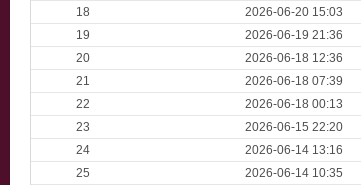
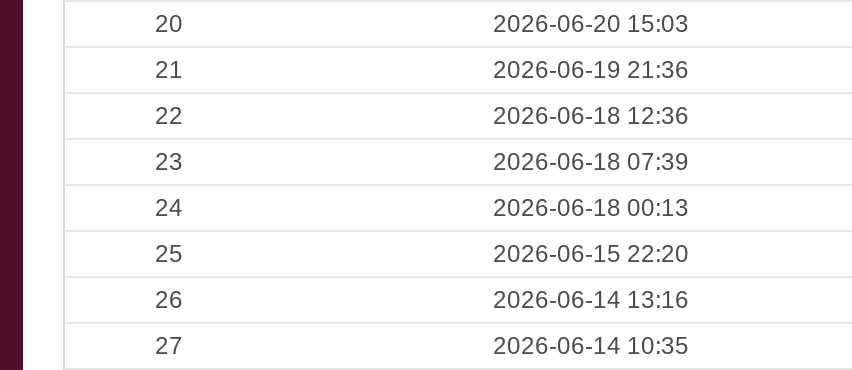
[76,5,90,19] 18 -> [155,10,183,38] 20
[76,28,90,42] 19 -> [155,56,183,84] 21
[76,51,90,65] 20 -> [155,102,183,130] 22
[76,74,90,88] 21 -> [155,148,183,176] 23
[76,97,90,111] 22 -> [155,194,183,222] 24
[76,120,90,134] 23 -> [155,240,183,268] 25
[76,143,90,157] 24 -> [155,286,183,314] 26
[76,166,90,180] 25 -> [155,332,183,360] 27

